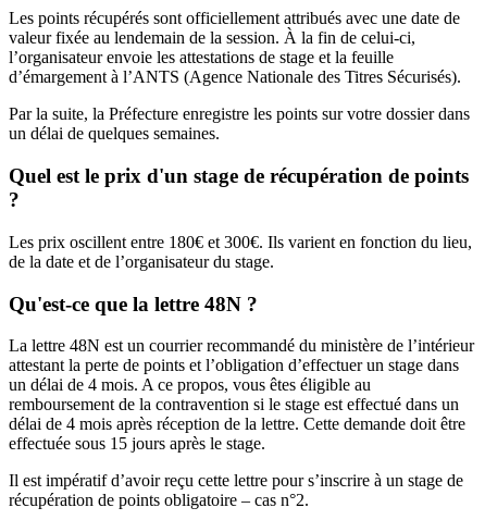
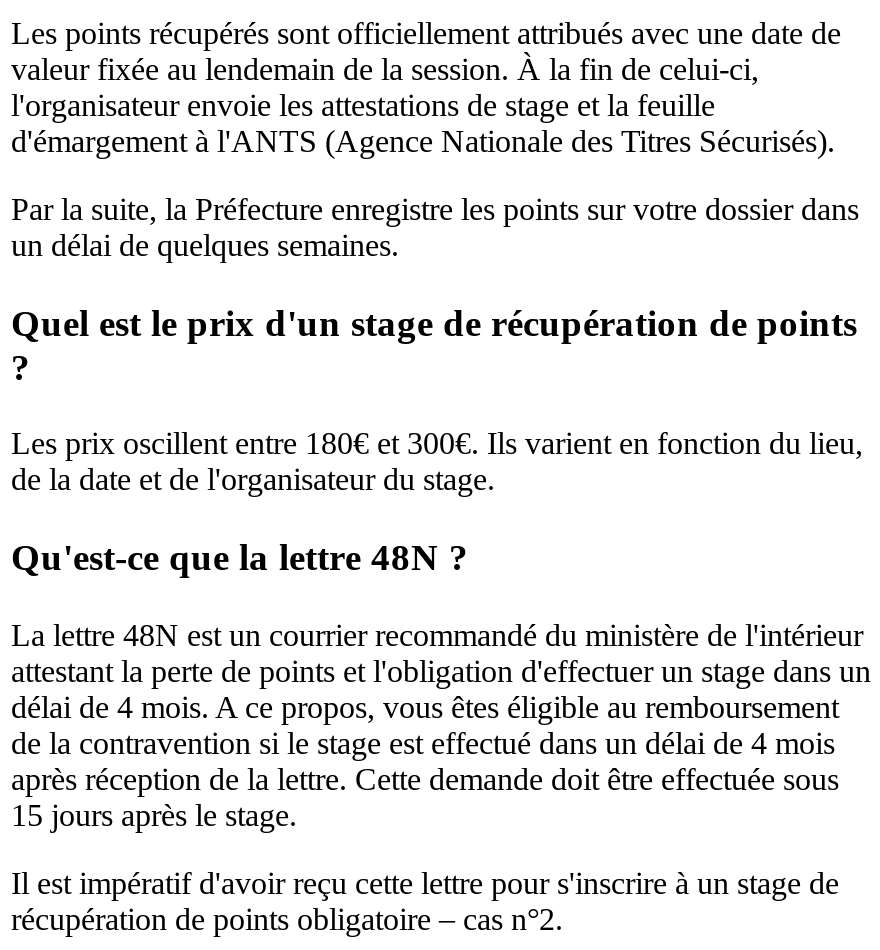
[9,48,394,67] l’organisateur envoie les attestations de stage et la feuille -> [11,88,715,122] l'organisateur envoie les attestations de stage et la feuille
[9,68,461,86] d’émargement à l’ANTS (Agence Nationale des Titres Sécurisés). -> [11,124,835,158] d'émargement à l'ANTS (Agence Nationale des Titres Sécurisés).
[9,252,274,271] de la date et de l’organisateur du stage. -> [11,463,495,497] de la date et de l'organisateur du stage.
[9,336,474,453] La lettre 48N est un courrier recommandé du ministère de l’intérieur | attestant la perte de points et l’obligation d’effectuer un stage dans | un délai de 4 mois. A ce propos, vous êtes éligible au | remboursement de la contravention si le stage est effectué dans un | délai de 4 mois après réception de la lettre. Cette demande doit être | effectuée sous 15 jours après le stage. -> [11,618,871,832] La lettre 48N est un courrier recommandé du ministère de l'intérieur | attestant la perte de points et l'obligation d'effectuer un stage dans un | délai de 4 mois. A ce propos, vous êtes éligible au remboursement | de la contravention si le stage est effectué dans un délai de 4 mois | après réception de la lettre. Cette demande doit être effectuée sous | 15 jours après le stage.
[9,471,463,490] Il est impératif d’avoir reçu cette lettre pour s’inscrire à un stage de -> [11,866,839,900] Il est impératif d'avoir reçu cette lettre pour s'inscrire à un stage de

